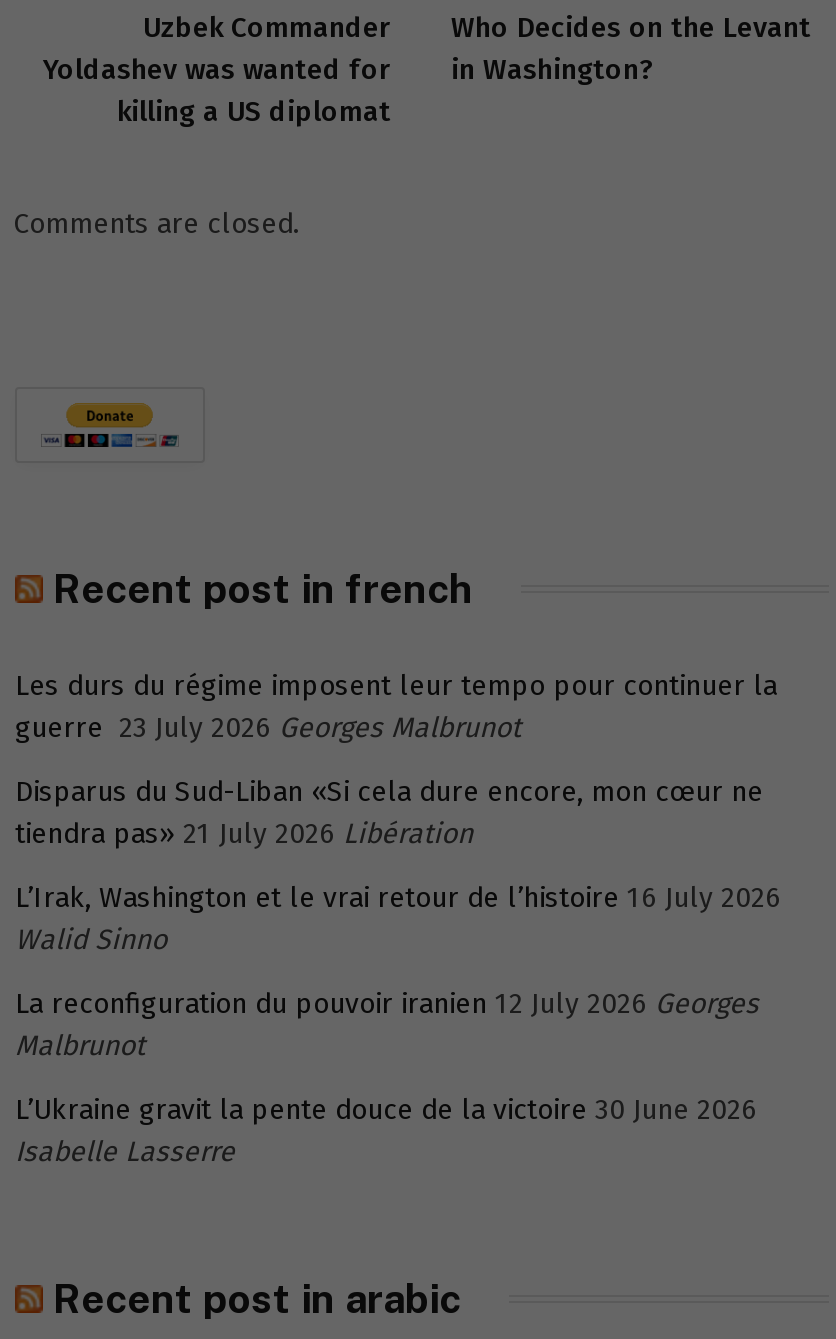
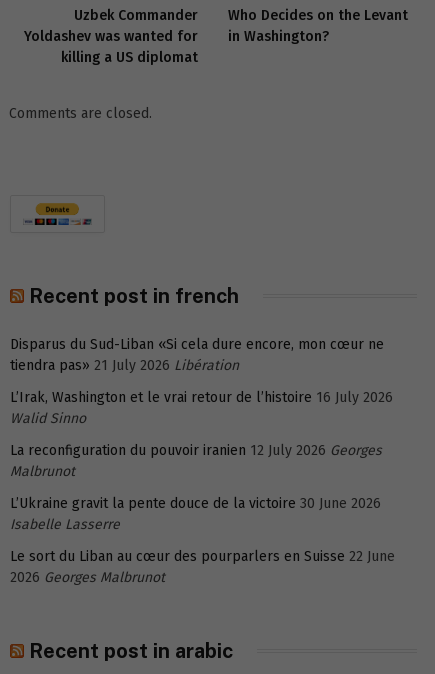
[15,669,777,745] Les durs du régime imposent leur tempo pour continuer la | guerre 23 July 2026 Georges Malbrunot -> none
moved [15,775,781,1169] -> [10,336,393,533]: Disparus du Sud-Liban «Si cela dure encore, mon cœur ne | tiendra pas» 21 July 2026 Libération | L’Irak, Washington et le vrai retour de l’histoire 16 July 2026 | Walid Sinno | La reconfiguration du pouvoir iranien 12 July 2026 Georges | Malbrunot | L’Ukraine gravit la pente douce de la victoire 30 June 2026 | Isabelle Lasserre
none -> [10,548,395,586] Le sort du Liban au cœur des pourparlers en Suisse 22 June | 2026 Georges Malbrunot

